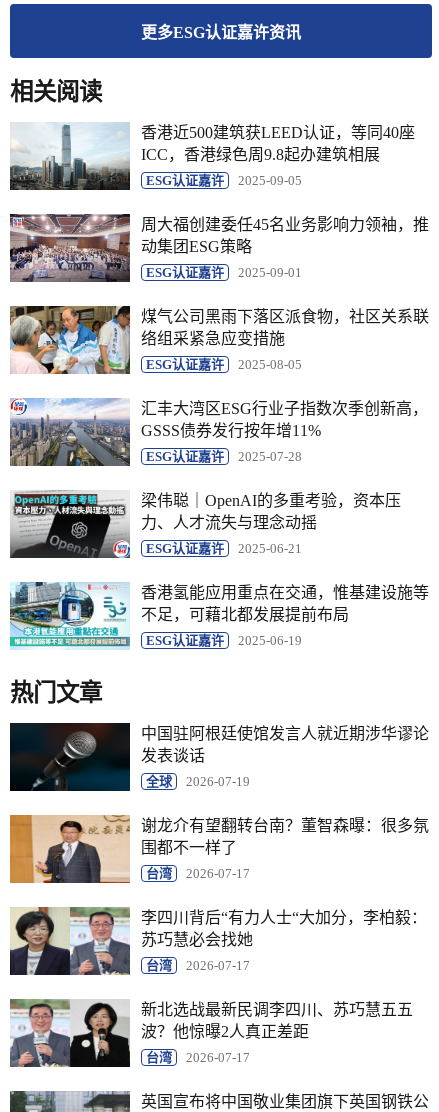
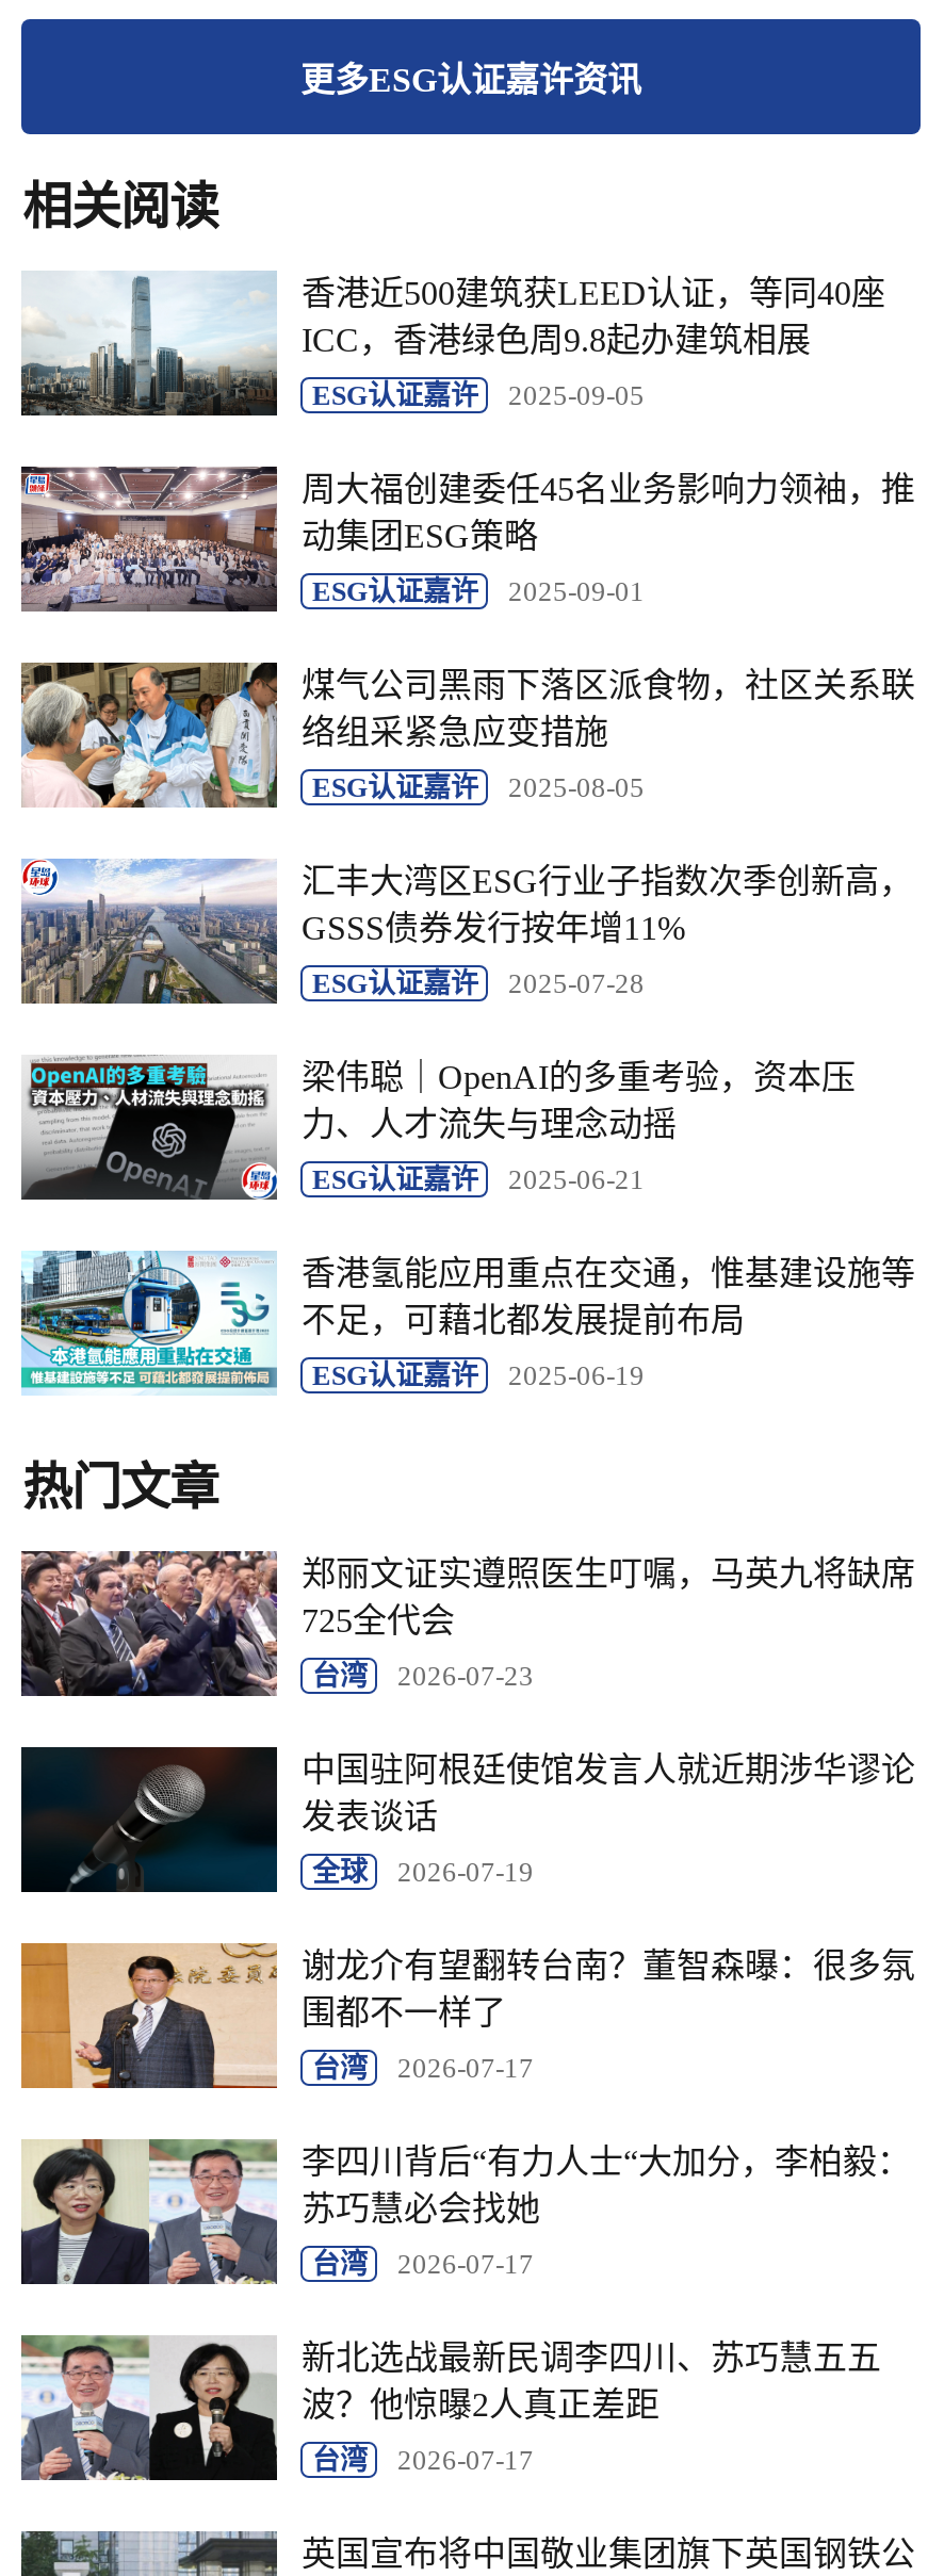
none -> [19,1549,915,1698] [image] | 郑丽文证实遵照医生叮嘱，马英九将缺席 | 725全代会 | 台湾 | 2026-07-23

